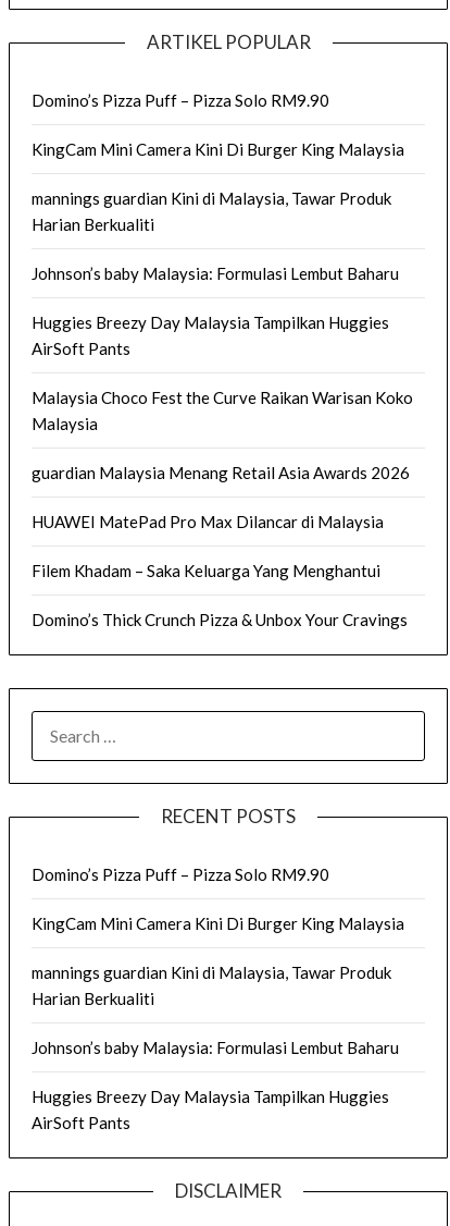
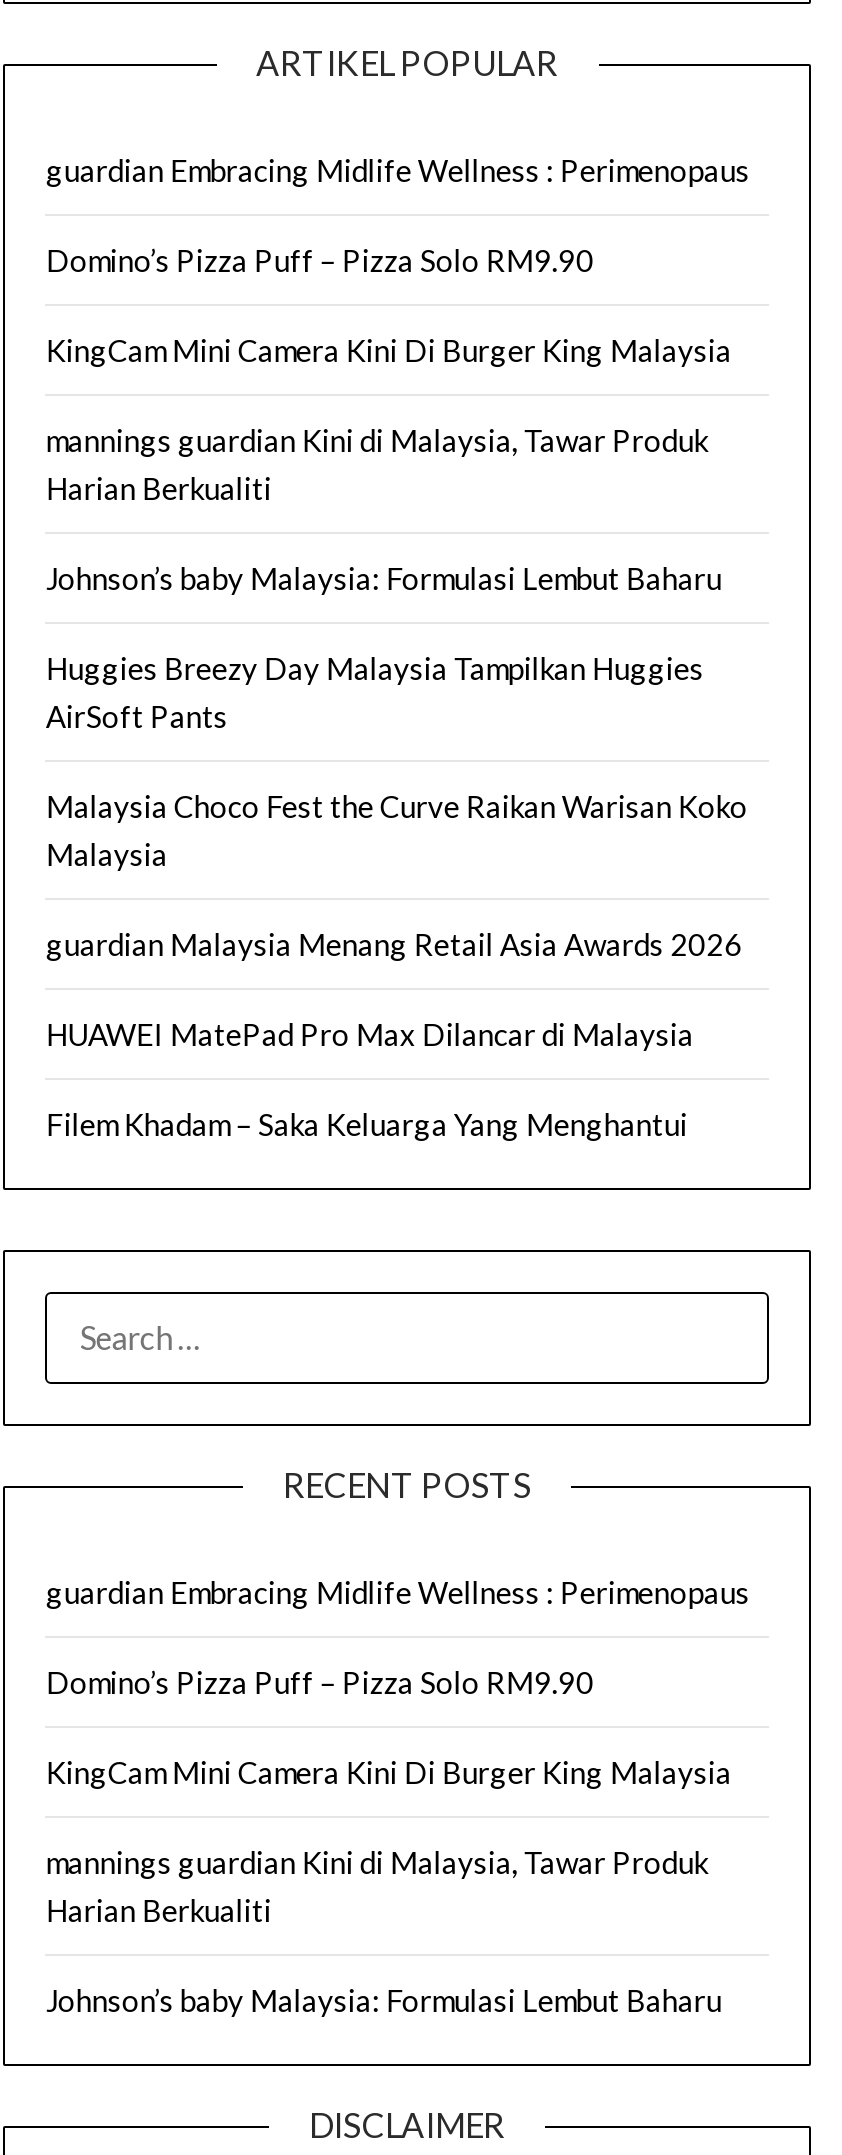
none -> [46,151,750,187] guardian Embracing Midlife Wellness : Perimenopaus
moved [32,90,413,580] -> [46,241,748,1141]: Domino’s Pizza Puff – Pizza Solo RM9.90 | KingCam Mini Camera Kini Di Burger King Malaysia | mannings guardian Kini di Malaysia, Tawar Produk | ... | HUAWEI MatePad Pro Max Dilancar di Malaysia | Filem Khadam – Saka Keluarga Yang Menghantui
[32,610,408,629] Domino’s Thick Crunch Pizza & Unbox Your Cravings -> none
none -> [46,1573,750,1609] guardian Embracing Midlife Wellness : Perimenopaus
moved [32,865,405,1057] -> [46,1663,732,2017]: Domino’s Pizza Puff – Pizza Solo RM9.90 | KingCam Mini Camera Kini Di Burger King Malaysia | mannings guardian Kini di Malaysia, Tawar Produk | Harian Berkualiti | Johnson’s baby Malaysia: Formulasi Lembut Baharu
[32,1087,390,1132] Huggies Breezy Day Malaysia Tampilkan Huggies | AirSoft Pants -> none

